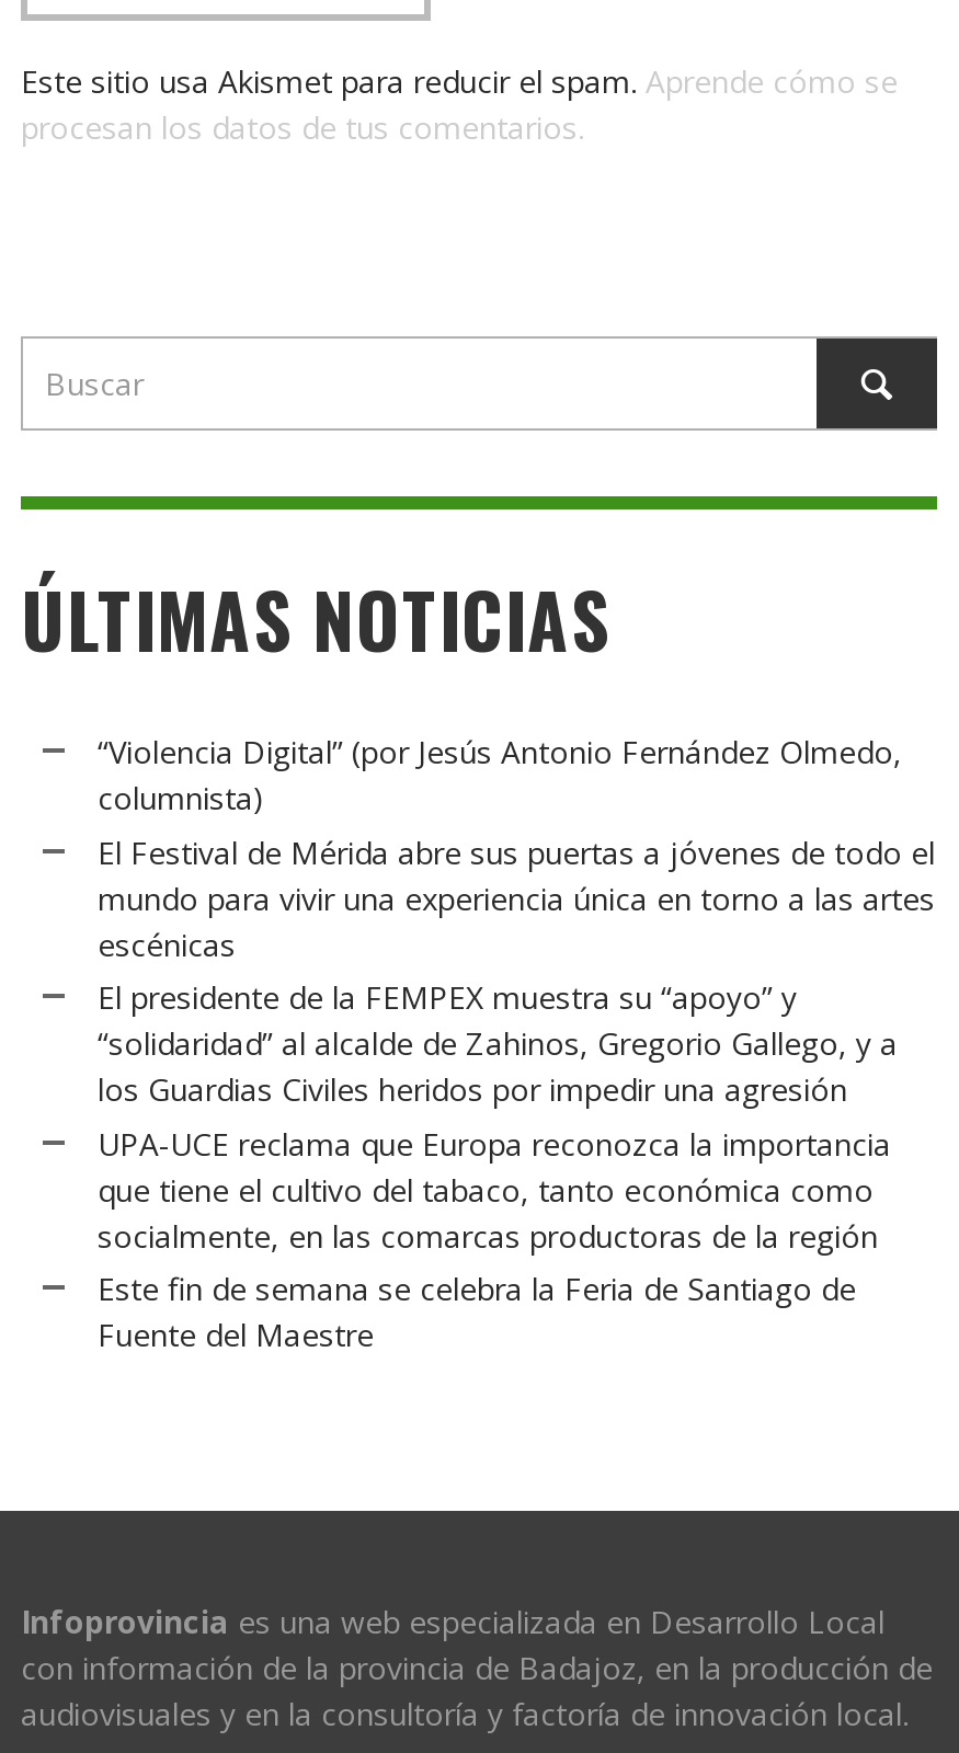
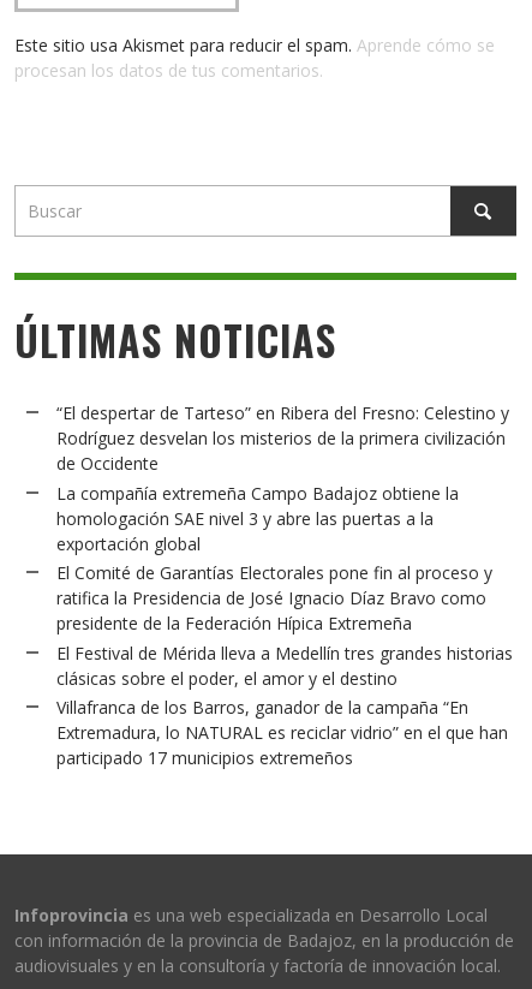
[98,731,935,1356] “Violencia Digital” (por Jesús Antonio Fernández Olmedo, | columnista) | El Festival de Mérida abre sus puertas a jóvenes de todo el | mundo para vivir una experiencia única en torno a las artes | escénicas | El presidente de la FEMPEX muestra su “apoyo” y | “solidaridad” al alcalde de Zahinos, Gregorio Gallego, y a | los Guardias Civiles heridos por impedir una agresión | UPA-UCE reclama que Europa reconozca la importancia | que tiene el cultivo del tabaco, tanto económica como | socialmente, en las comarcas productoras de la región | Este fin de semana se celebra la Feria de Santiago de | Fuente del Maestre -> [56,402,513,769] “El despertar de Tarteso” en Ribera del Fresno: Celestino y | Rodríguez desvelan los misterios de la primera civilización | de Occidente | La compañía extremeña Campo Badajoz obtiene la | homologación SAE nivel 3 y abre las puertas a la | exportación global | El Comité de Garantías Electorales pone fin al proceso y | ratifica la Presidencia de José Ignacio Díaz Bravo como | presidente de la Federación Hípica Extremeña | El Festival de Mérida lleva a Medellín tres grandes historias | clásicas sobre el poder, el amor y el destino | Villafranca de los Barros, ganador de la campaña “En | Extremadura, lo NATURAL es reciclar vidrio” en el que han | participado 17 municipios extremeños

